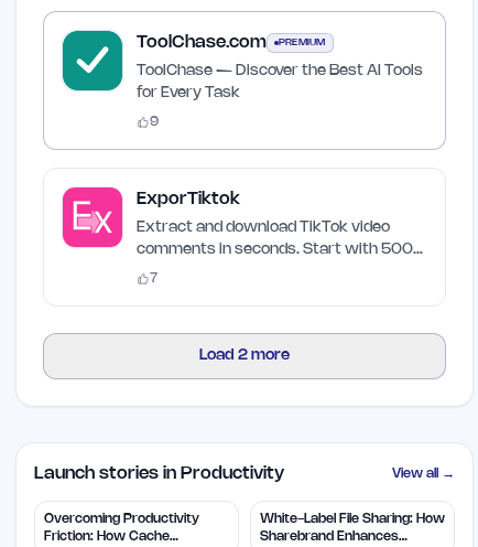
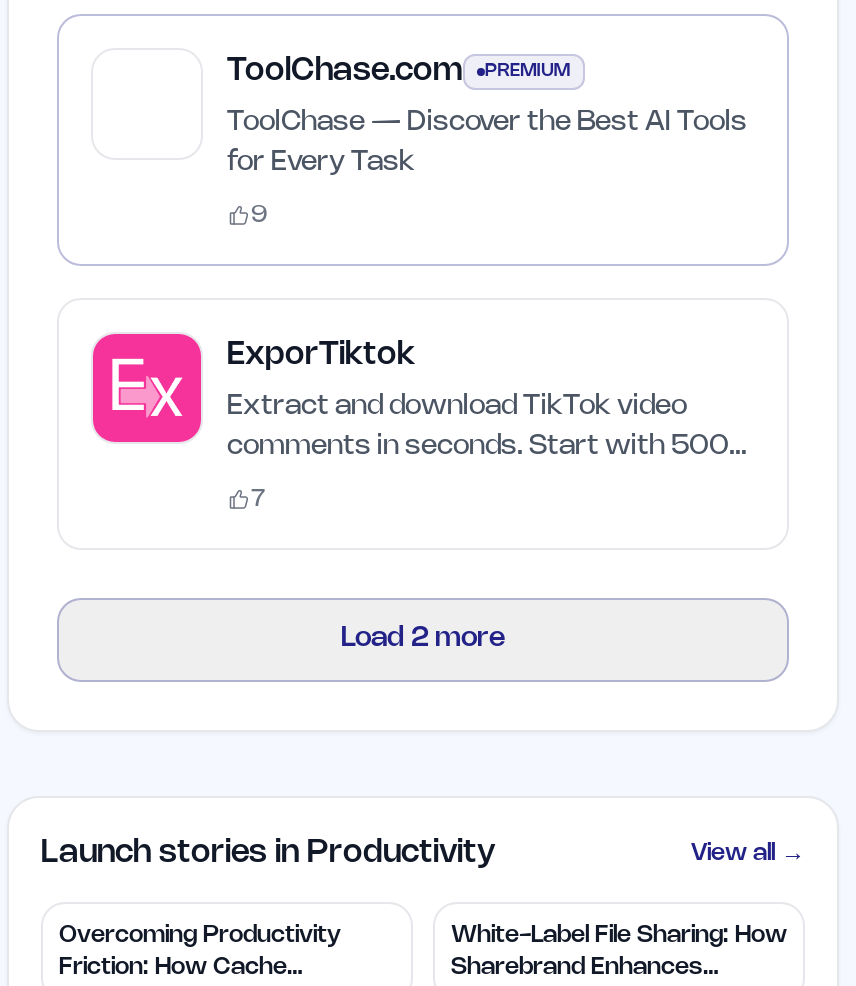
[62,30,123,92] [image] -> none

